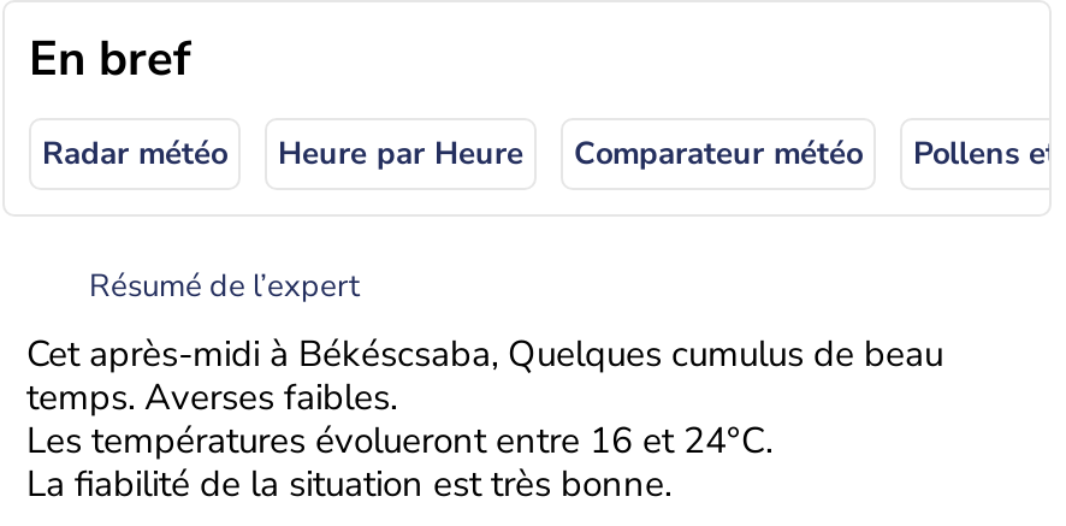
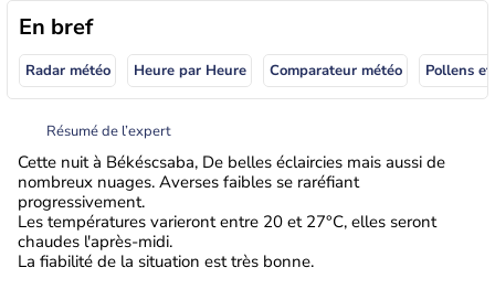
[26,329,943,464] Cet après-midi à Békéscsaba, Quelques cumulus de beau | temps. Averses faibles. | Les températures évolueront entre 16 et 24°C. -> [18,151,445,252] Cette nuit à Békéscsaba, De belles éclaircies mais aussi de | nombreux nuages. Averses faibles se raréfiant | progressivement. | Les températures varieront entre 20 et 27°C, elles seront | chaudes l'après-midi.

